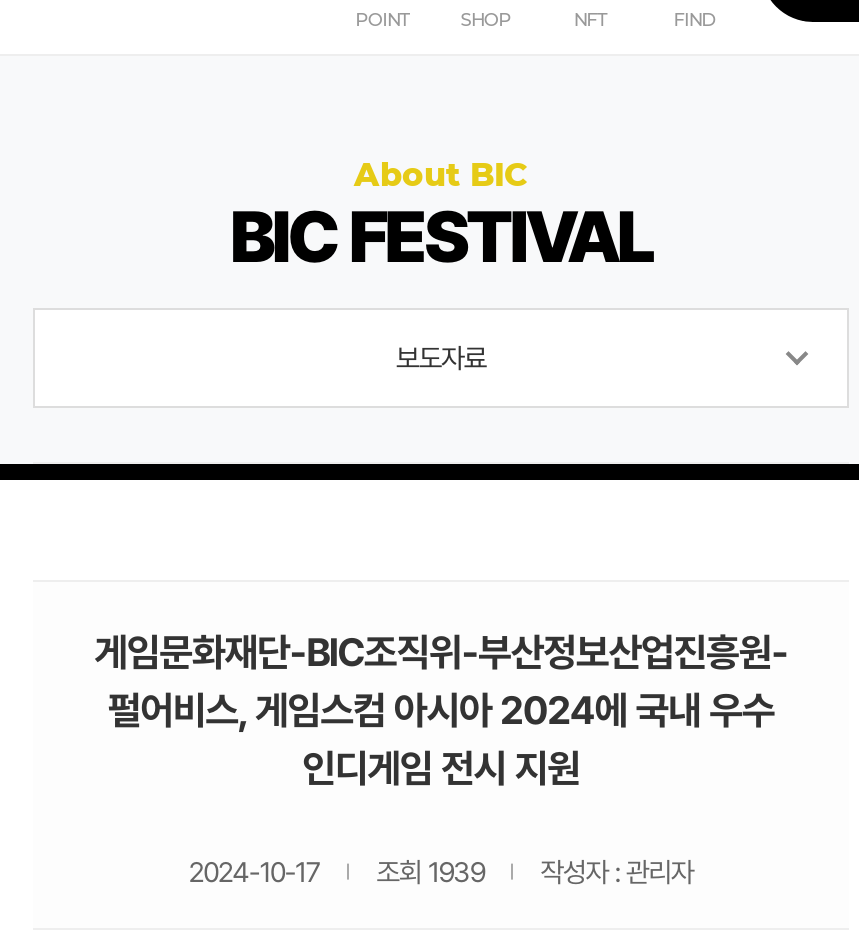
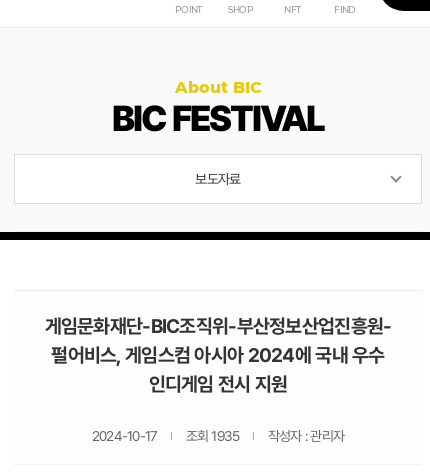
[189,855,693,887] 2024-10-17 조회 1939 작성자 : 관리자 -> [92,428,344,444] 2024-10-17 조회 1935 작성자 : 관리자

